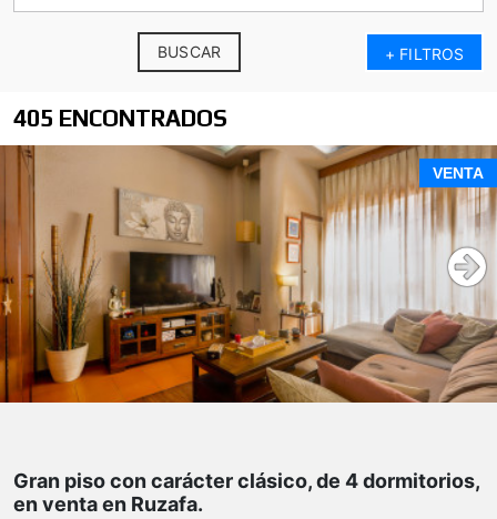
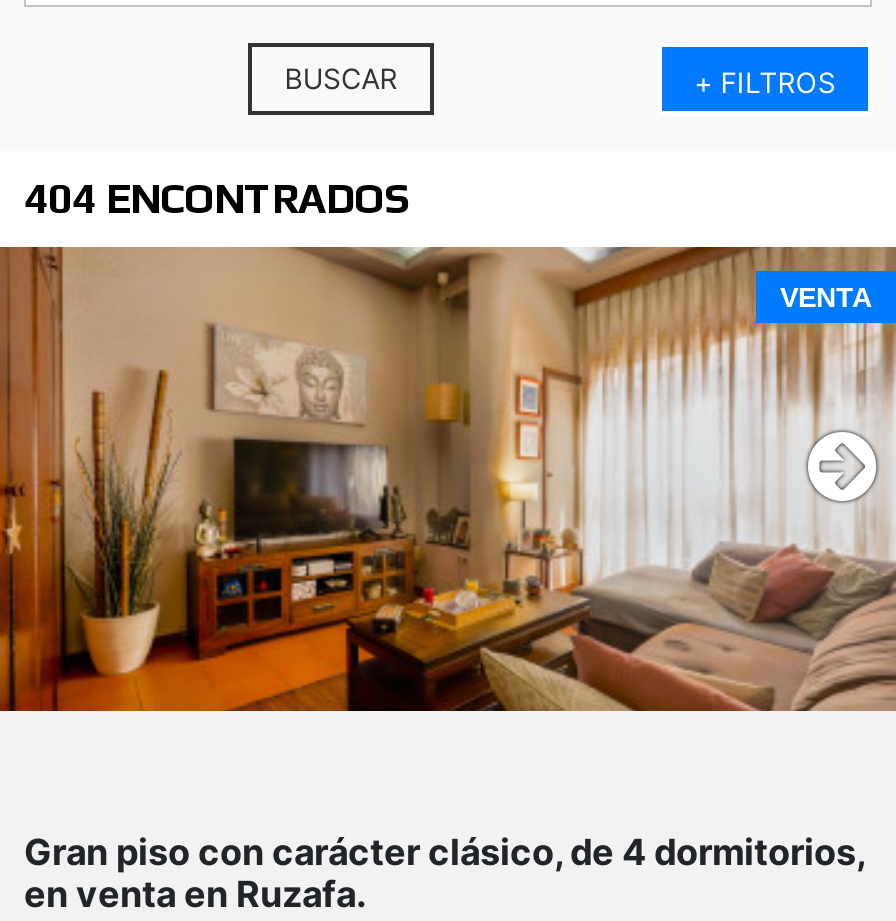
[13,104,227,132] 405 ENCONTRADOS -> [24,173,410,223] 404 ENCONTRADOS

